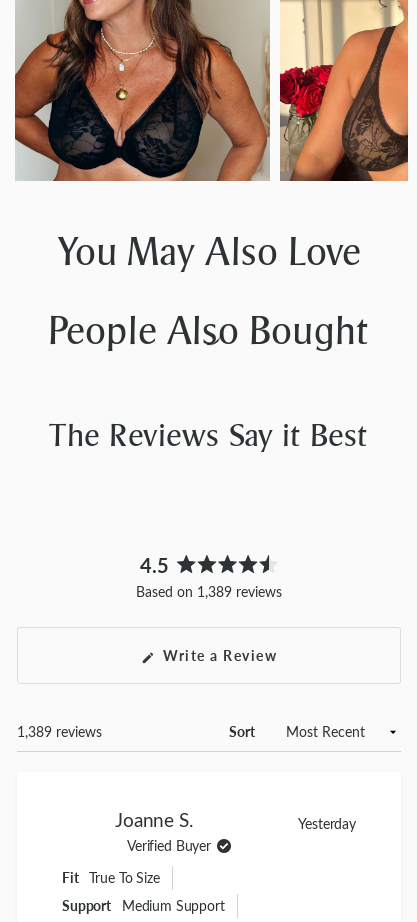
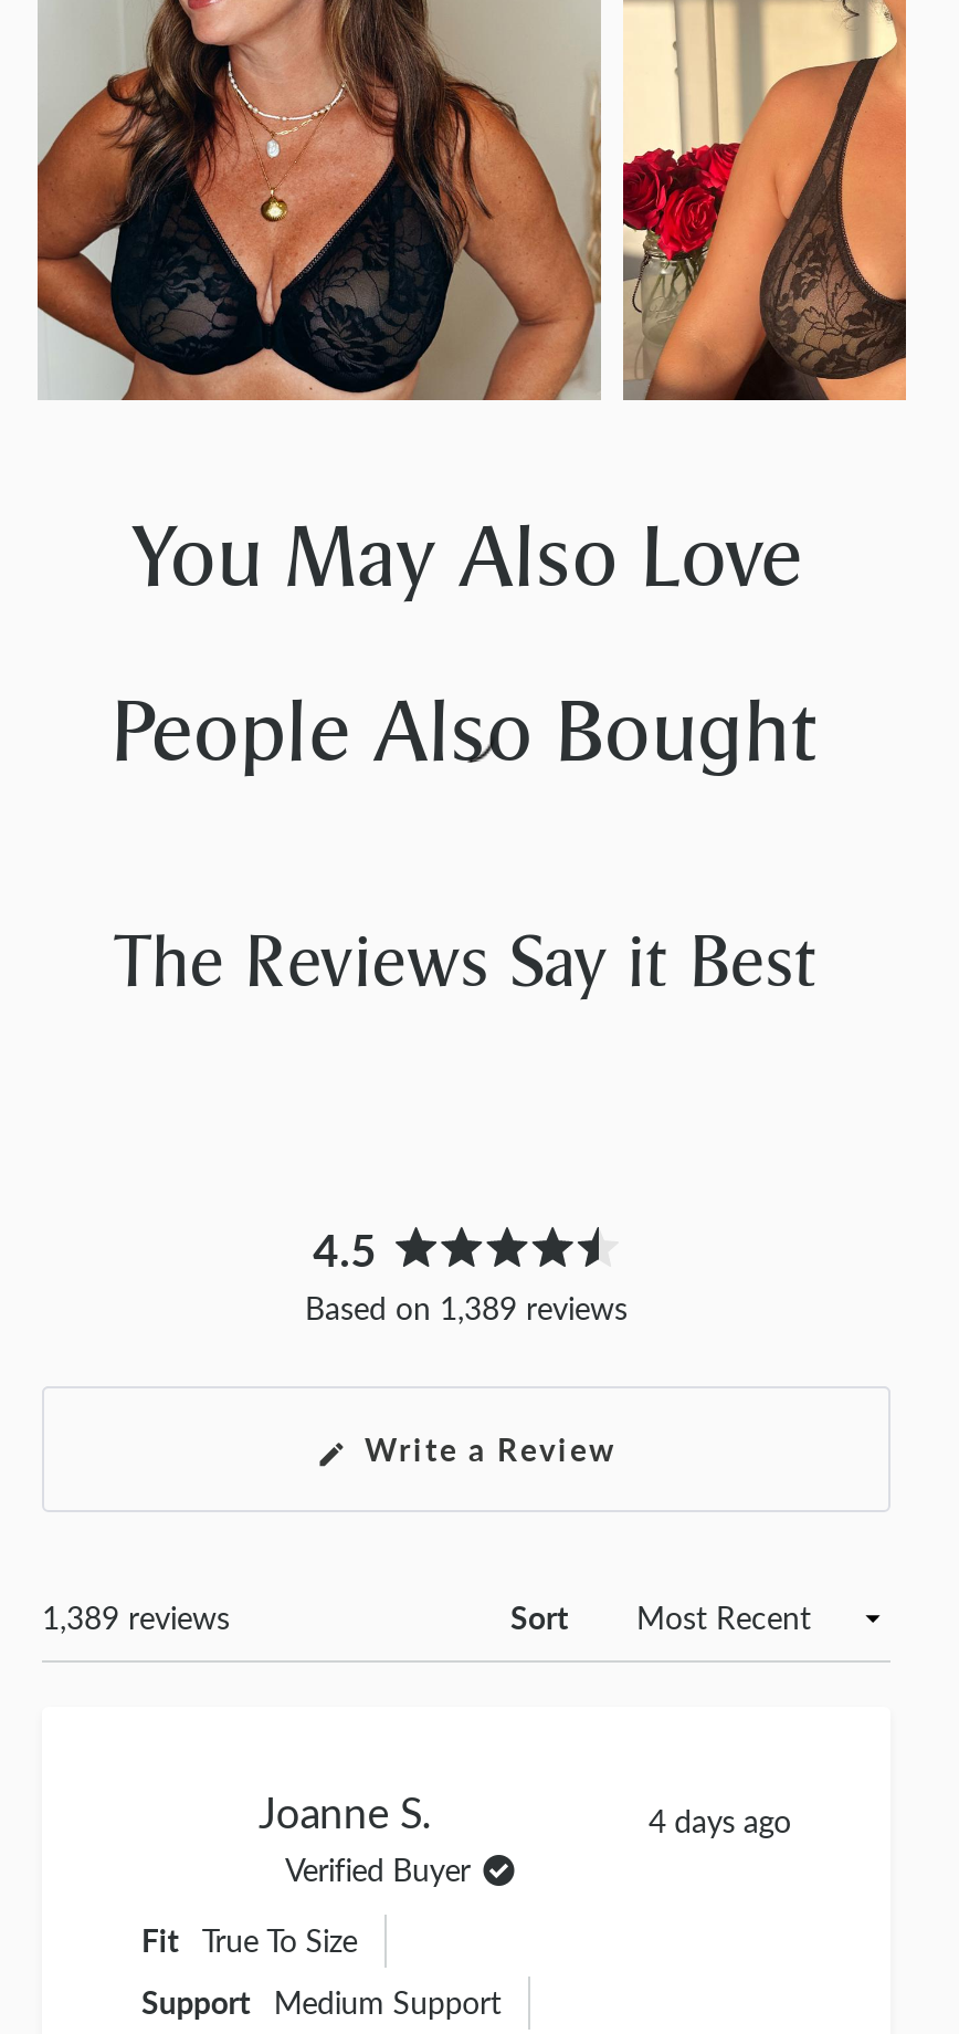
[298,814,356,833] Yesterday -> [649,1799,791,1841] 4 days ago

